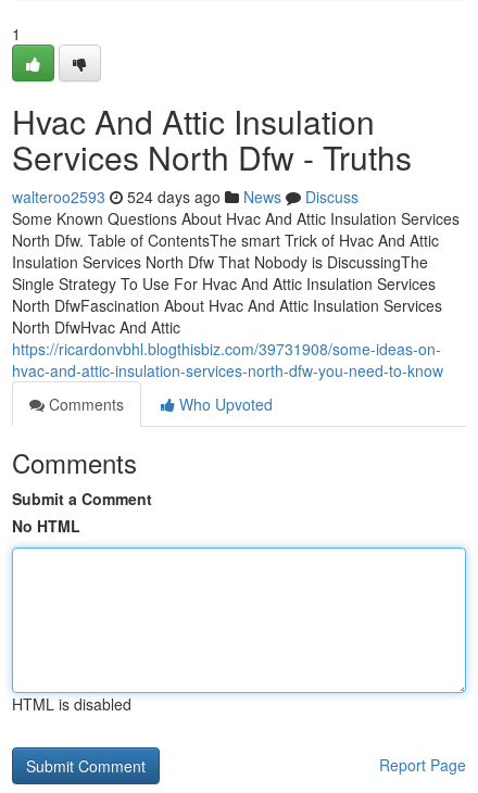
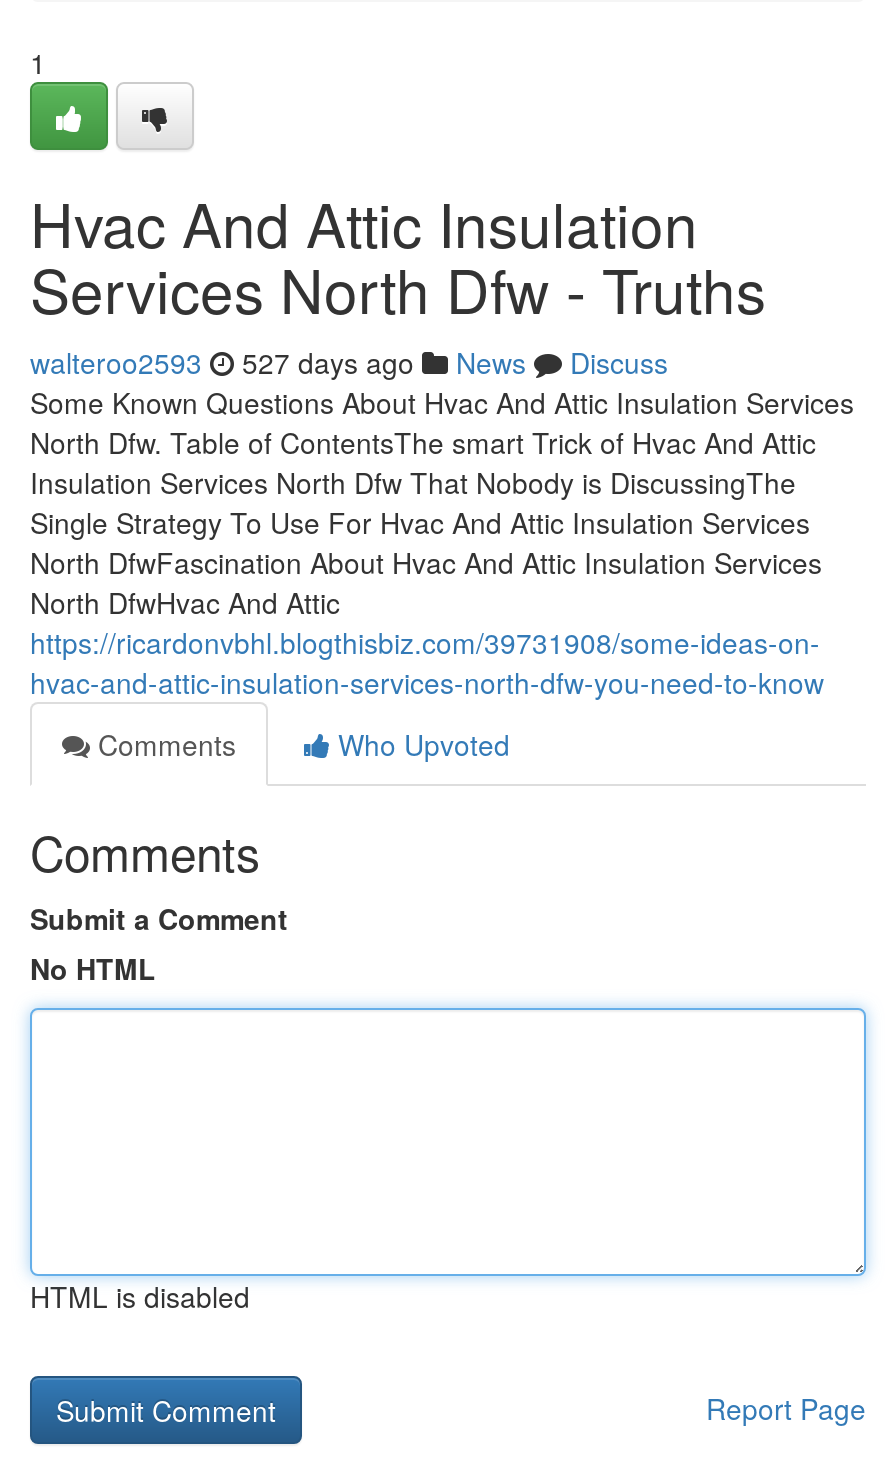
[12,186,358,207] walteroo2593 524 days ago News Discuss -> [30,342,668,382] walteroo2593 527 days ago News Discuss

